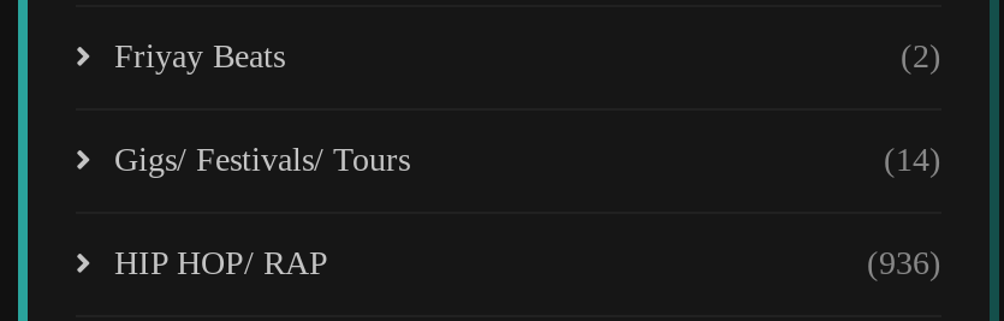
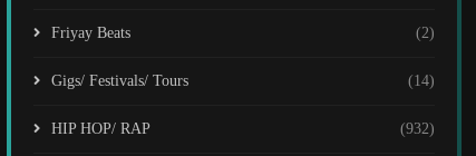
[867,244,941,280] (936) -> [400,120,435,136] (932)

